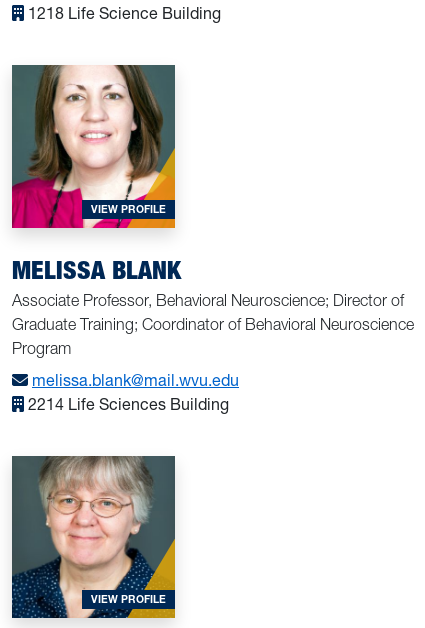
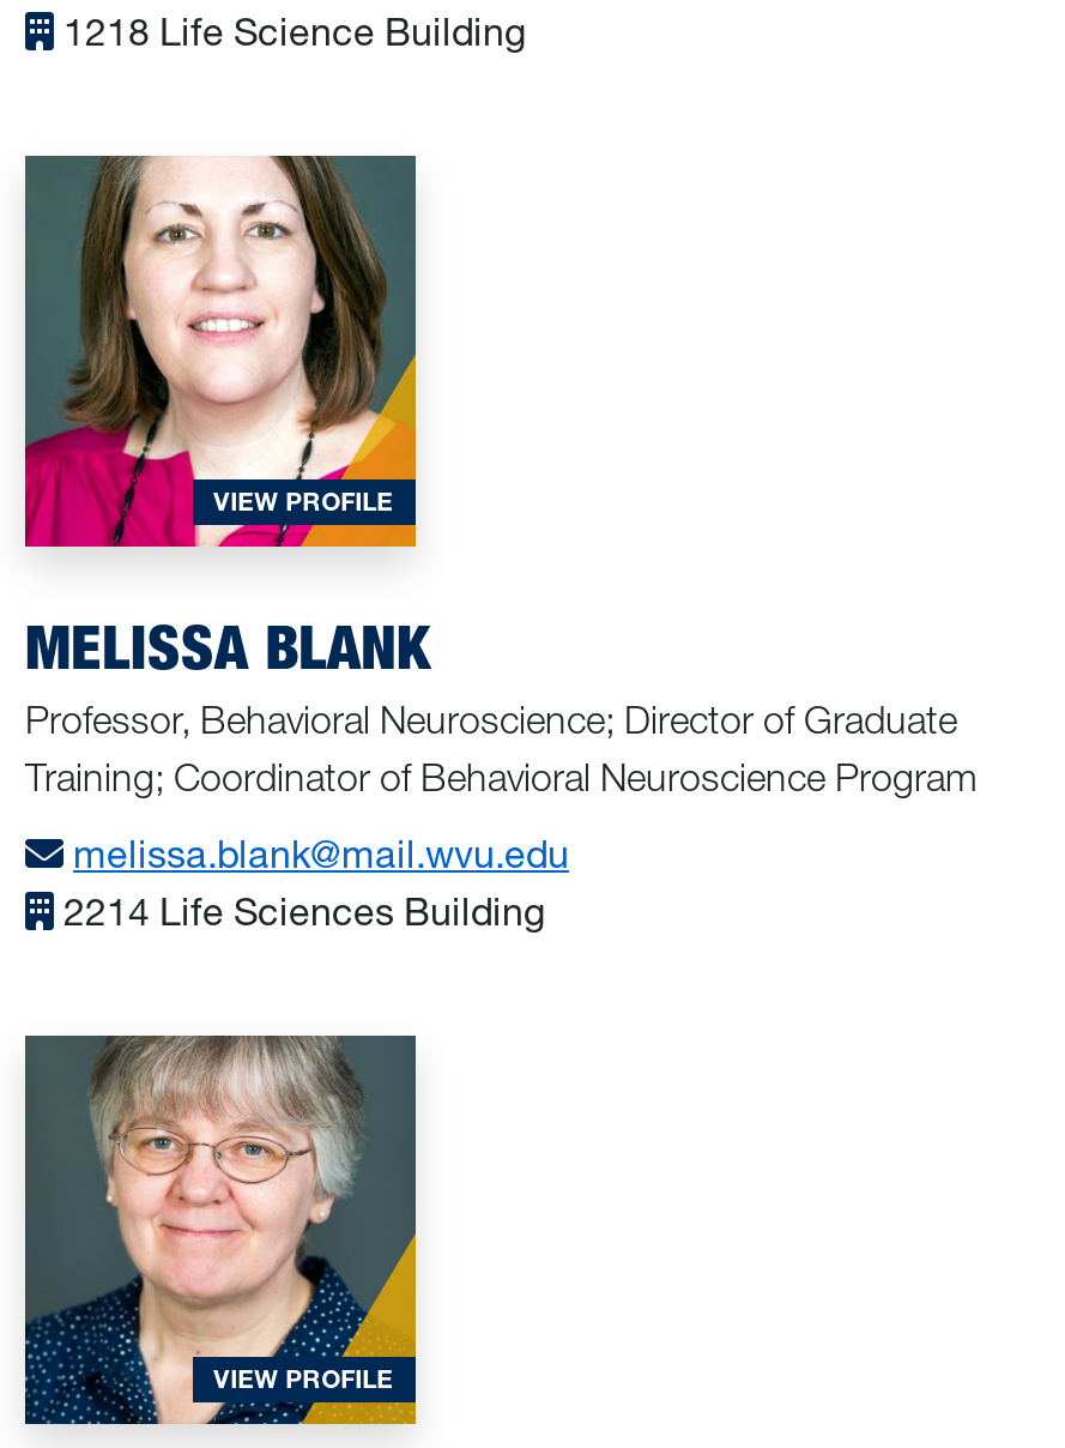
[12,290,414,358] Associate Professor, Behavioral Neuroscience; Director of | Graduate Training; Coordinator of Behavioral Neuroscience | Program -> [25,695,976,800] Professor, Behavioral Neuroscience; Director of Graduate | Training; Coordinator of Behavioral Neuroscience Program

